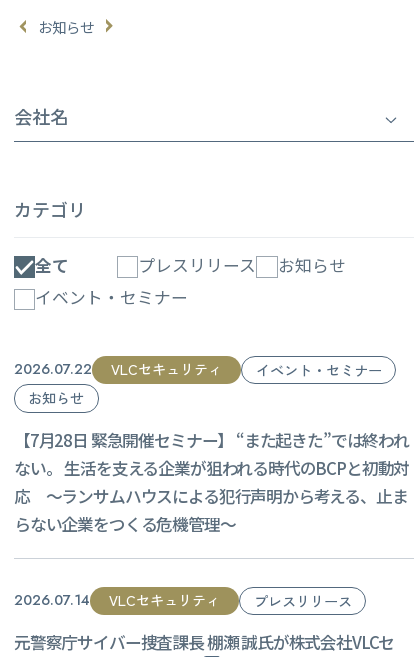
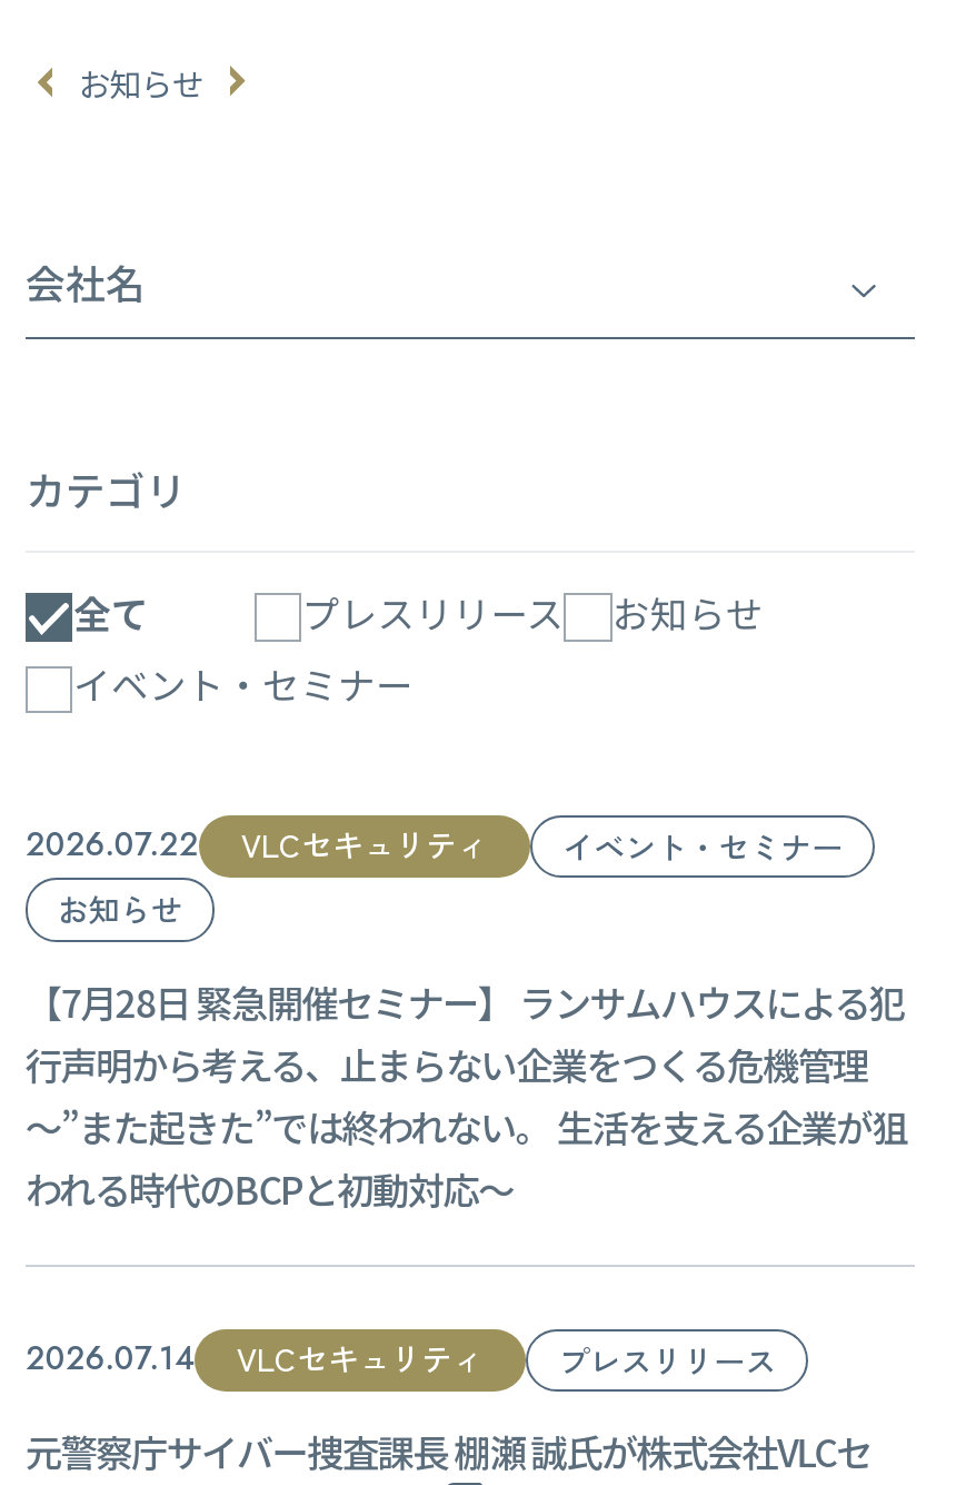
[14,428,409,536] 【7月28日 緊急開催セミナー】 “また起きた”では終われ | ない。 生活を支える企業が狙われる時代のBCPと初動対 | 応 ～ランサムハウスによる犯行声明から考える、止ま | らない企業をつくる危機管理～ -> [25,975,907,1215] 【7月28日 緊急開催セミナー】 ランサムハウスによる犯 | 行声明から考える、止まらない企業をつくる危機管理 | ～”また起きた”では終われない。 生活を支える企業が狙 | われる時代のBCPと初動対応～

